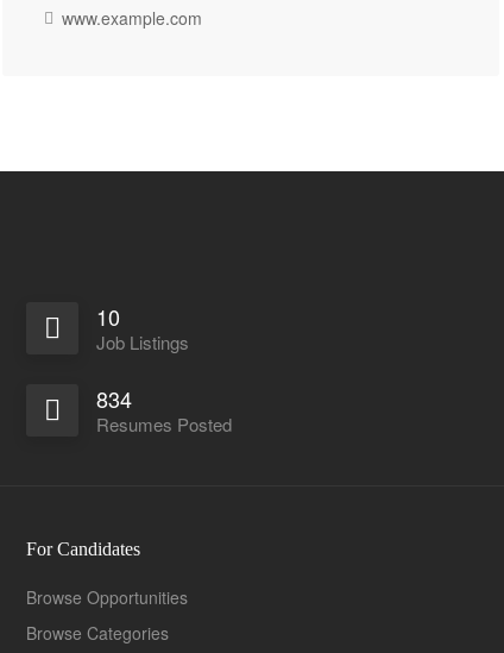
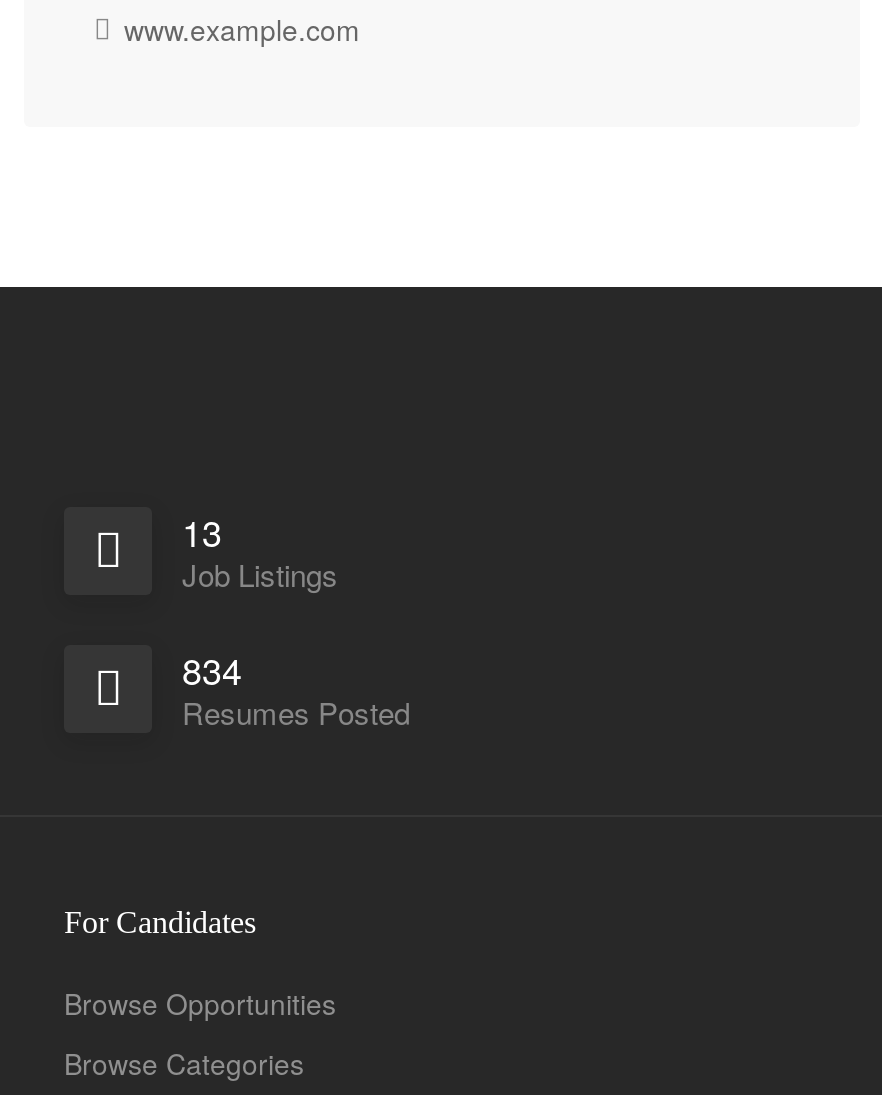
[96,301,120,332] 10 -> [182,505,222,557] 13

